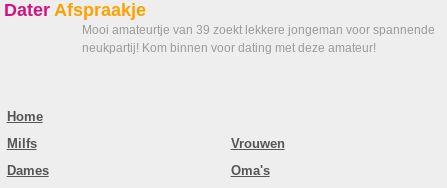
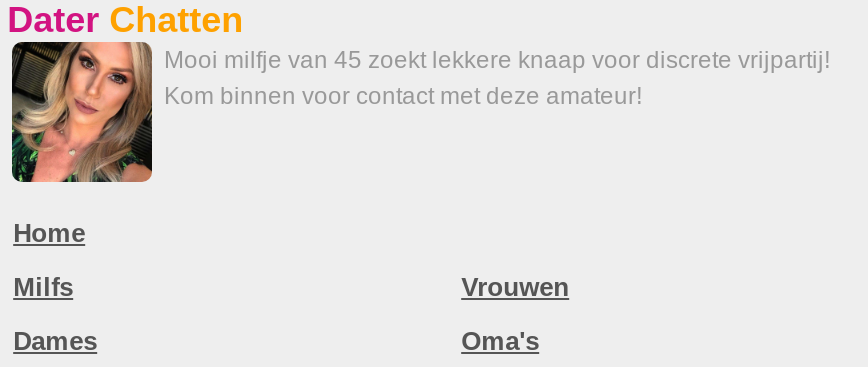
[4,0,435,55] Dater Afspraakje | Mooi amateurtje van 39 zoekt lekkere jongeman voor spannende | neukpartij! Kom binnen voor dating met deze amateur! -> [7,0,830,110] Dater Chatten | Mooi milfje van 45 zoekt lekkere knaap voor discrete vrijpartij! | Kom binnen voor contact met deze amateur!
none -> [10,56,154,184] [image]

